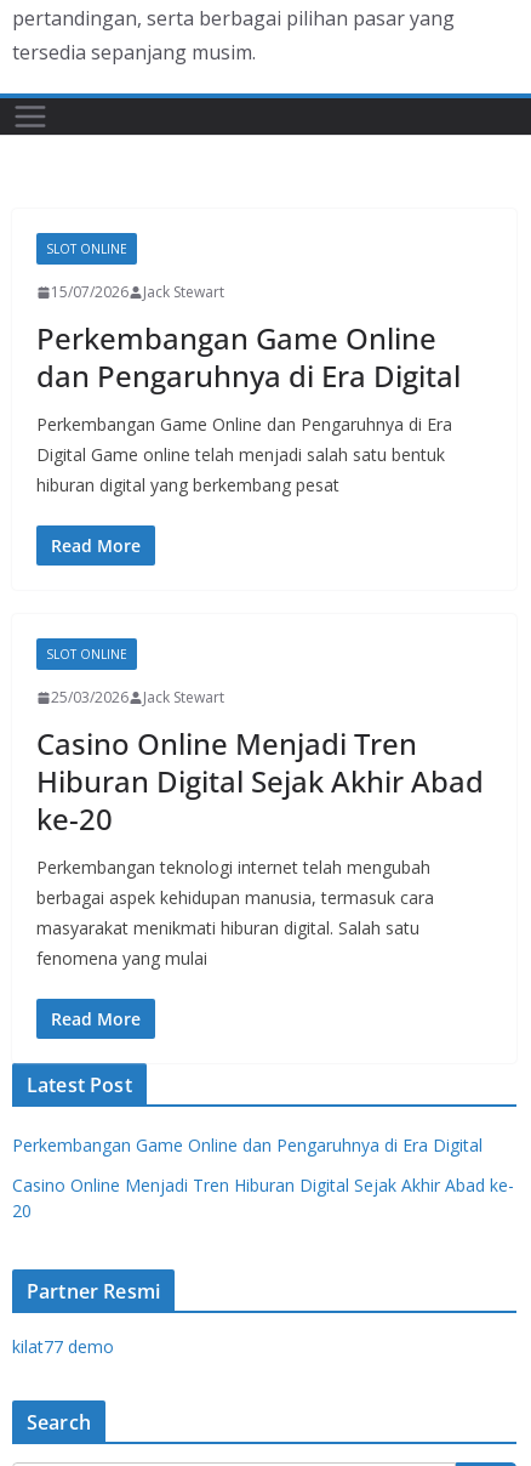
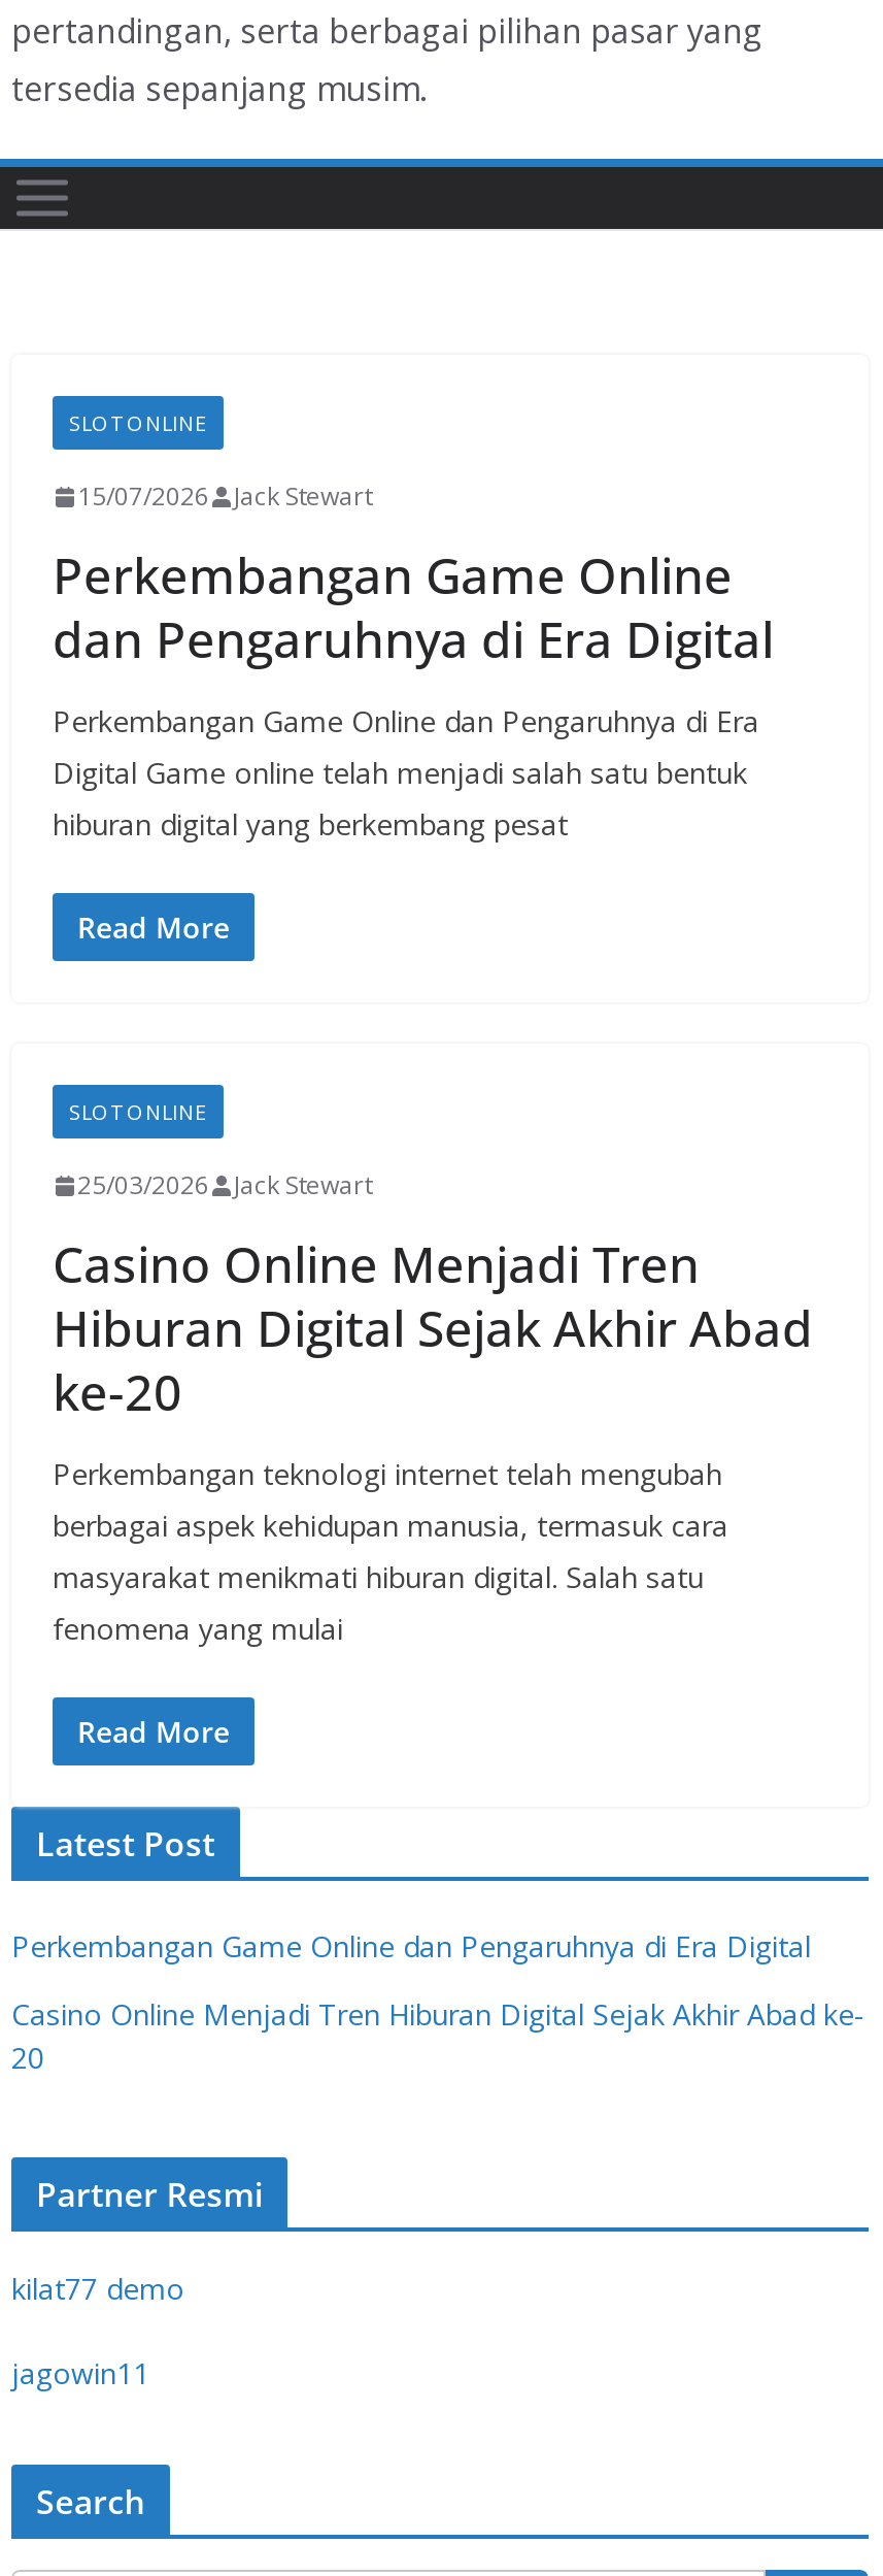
none -> [11,2353,149,2392] jagowin11

